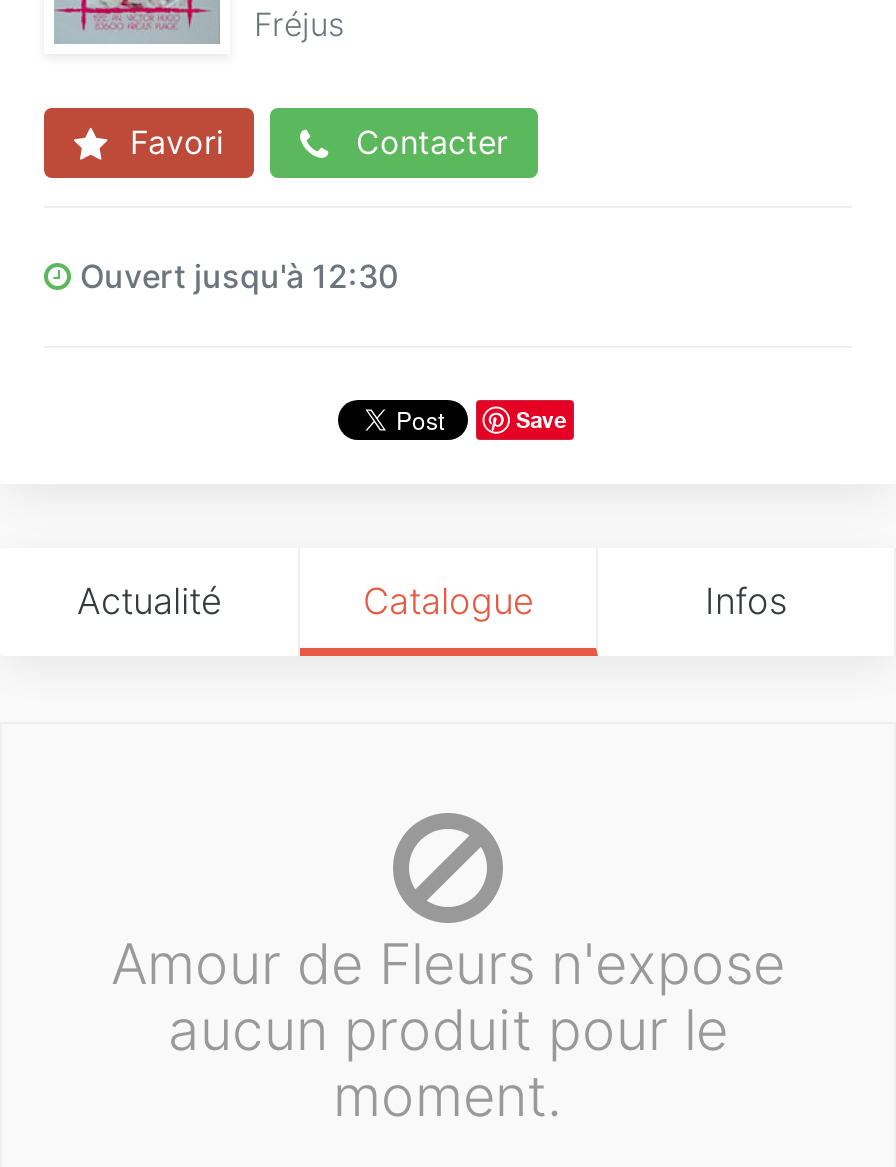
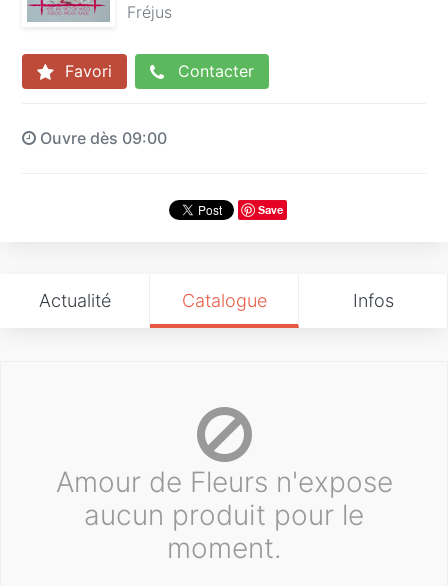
[72,255,398,295] Ouvert jusqu'à 12:30 -> [36,128,167,148] Ouvre dès 09:00

